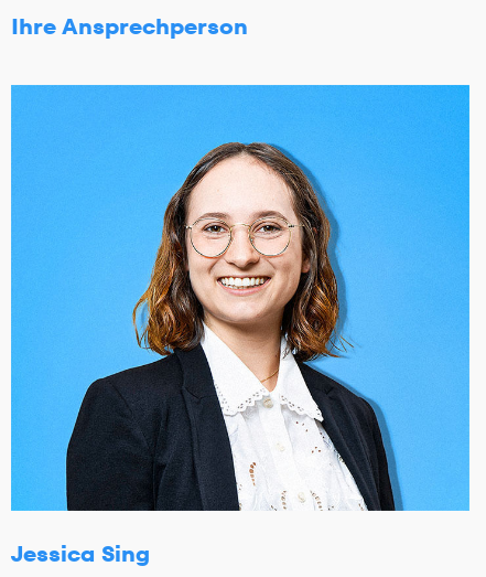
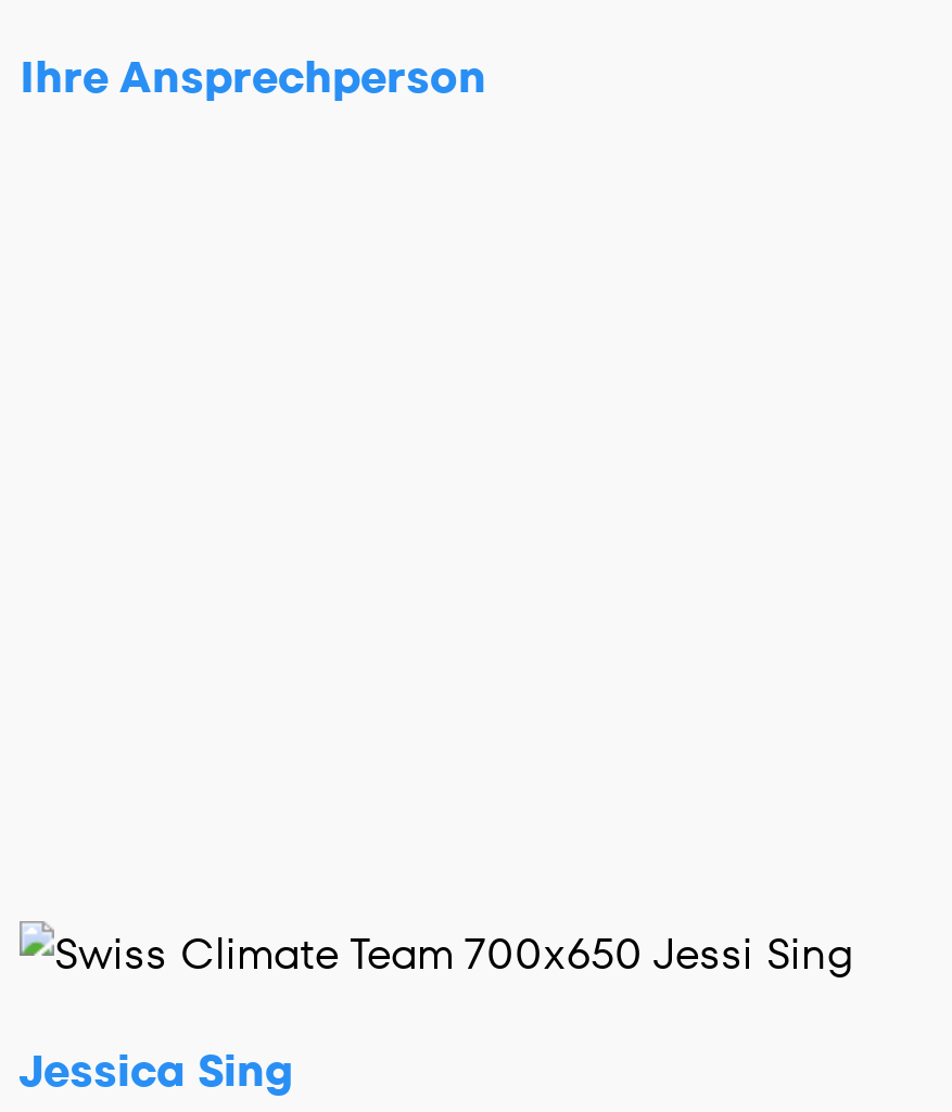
[10,84,471,512] [image] -> none

